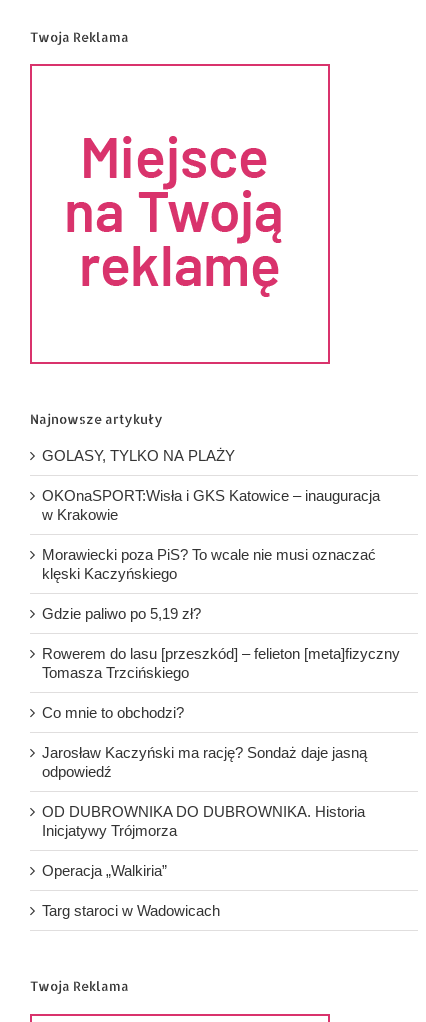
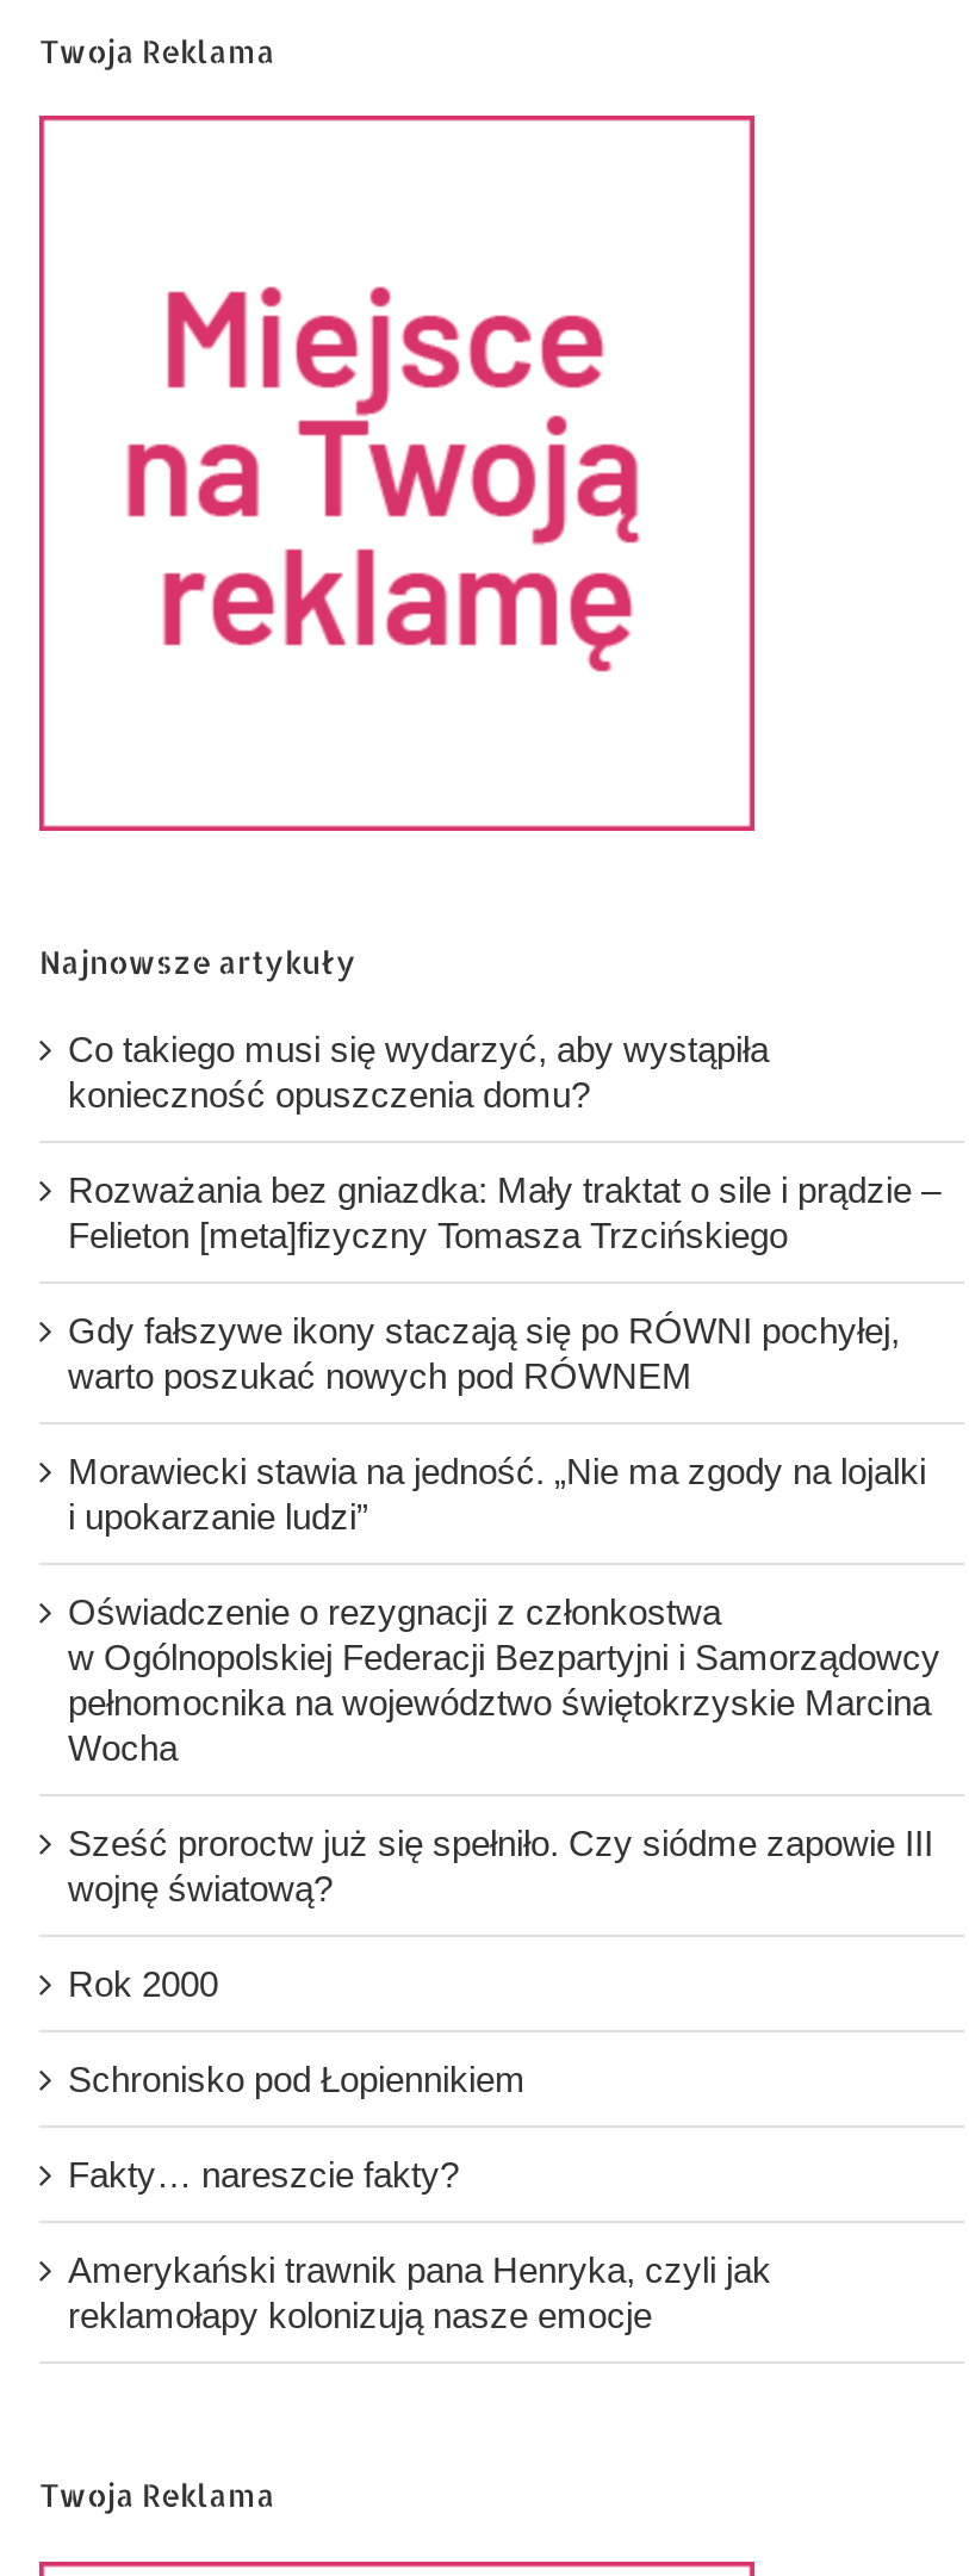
[42,447,235,464] GOLASY, TYLKO NA PLAŻY -> [68,1029,769,1115] Co takiego musi się wydarzyć, aby wystąpiła | konieczność opuszczenia domu?
[42,487,380,523] OKOnaSPORT:Wisła i GKS Katowice – inauguracja | w Krakowie -> [68,1170,940,1256] Rozważania bez gniazdka: Mały traktat o sile i prądzie – | Felieton [meta]fizyczny Tomasza Trzcińskiego
[42,546,376,582] Morawiecki poza PiS? To wcale nie musi oznaczać | klęski Kaczyńskiego -> [68,1311,900,1397] Gdy fałszywe ikony staczają się po RÓWNI pochyłej, | warto poszukać nowych pod RÓWNEM
[42,605,201,622] Gdzie paliwo po 5,19 zł? -> [68,1451,926,1537] Morawiecki stawia na jedność. „Nie ma zgody na lojalki | i upokarzanie ludzi”
[42,645,400,681] Rowerem do lasu [przeszkód] – felieton [meta]fizyczny | Tomasza Trzcińskiego -> [68,1592,940,1769] Oświadczenie o rezygnacji z członkostwa | w Ogólnopolskiej Federacji Bezpartyjni i Samorządowcy | pełnomocnika na województwo świętokrzyskie Marcina | Wocha
[42,704,184,721] Co mnie to obchodzi? -> [68,1823,933,1909] Sześć proroctw już się spełniło. Czy siódme zapowie III | wojnę światową?
[42,744,367,780] Jarosław Kaczyński ma rację? Sondaż daje jasną | odpowiedź -> [68,1964,218,2005] Rok 2000
[42,803,365,839] OD DUBROWNIKA DO DUBROWNIKA. Historia | Inicjatywy Trójmorza -> [68,2059,526,2100] Schronisko pod Łopiennikiem
[42,862,167,879] Operacja „Walkiria” -> [68,2155,459,2195] Fakty… nareszcie fakty?
[42,902,220,919] Targ staroci w Wadowicach -> [68,2250,771,2336] Amerykański trawnik pana Henryka, czyli jak | reklamołapy kolonizują nasze emocje

